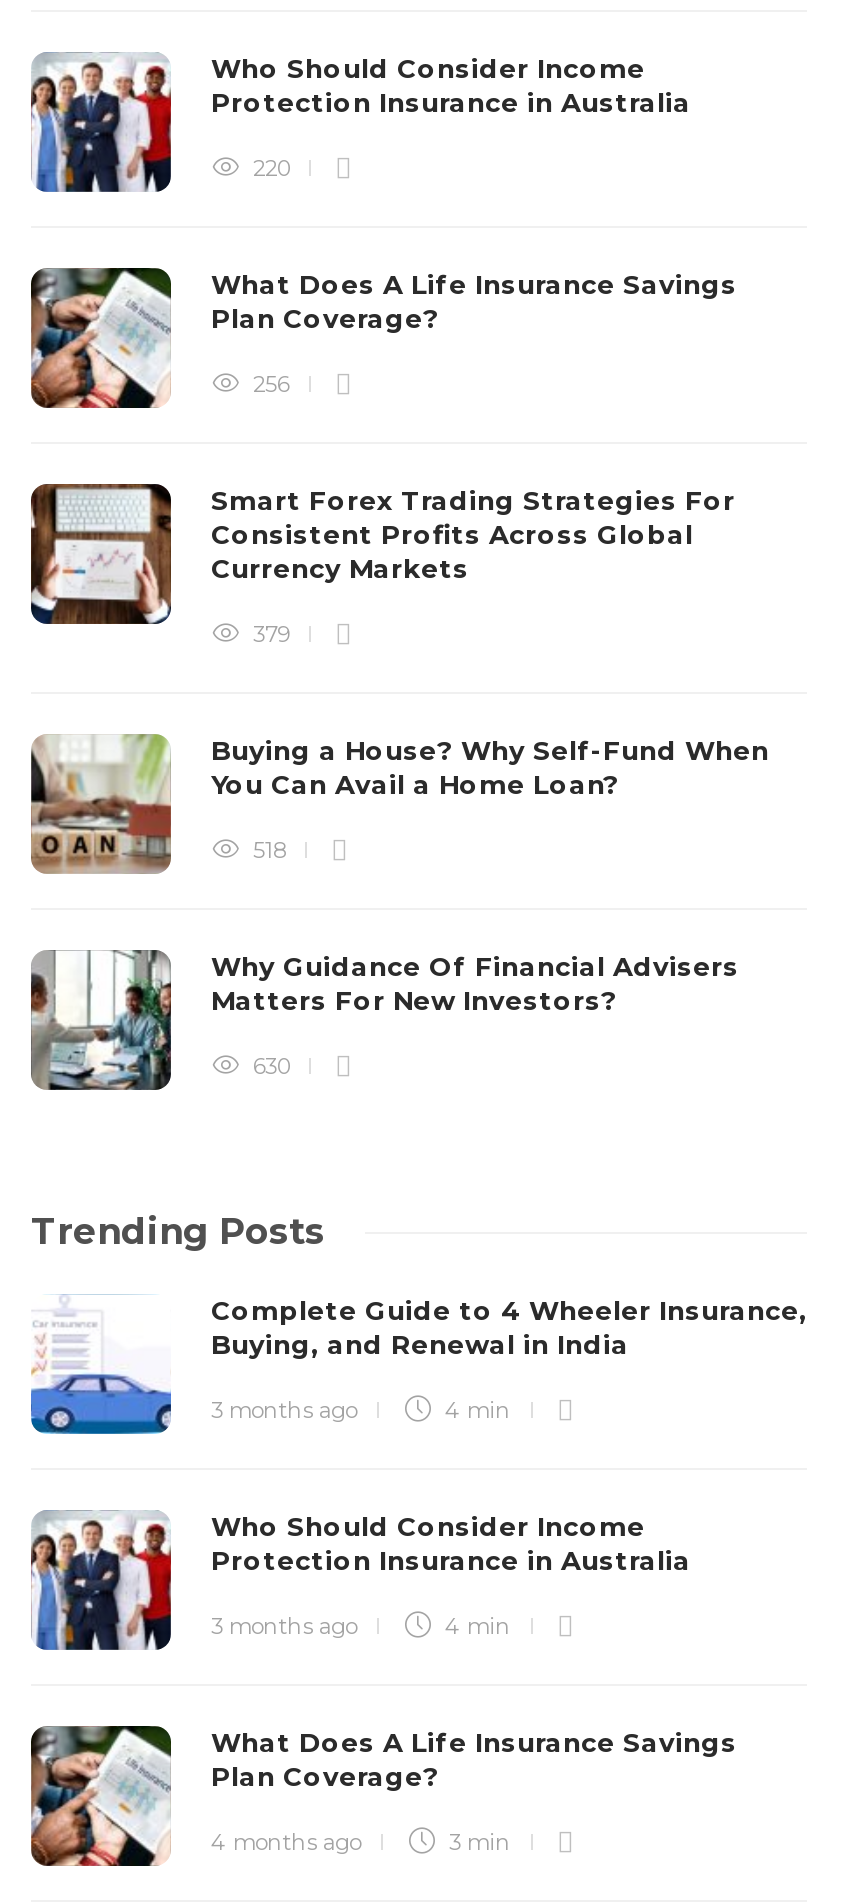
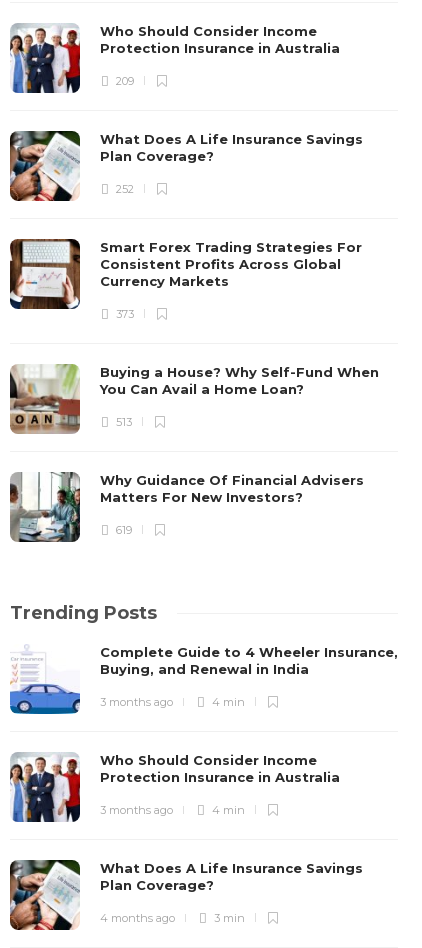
[247,154,289,182] 220 -> [113,74,134,88] 209
[247,370,289,398] 256 -> [113,182,134,196] 252
[247,620,289,648] 379 -> [113,307,134,321] 373
[247,836,285,864] 518 -> [113,415,132,429] 513
[247,1052,289,1080] 630 -> [113,523,132,537] 619

